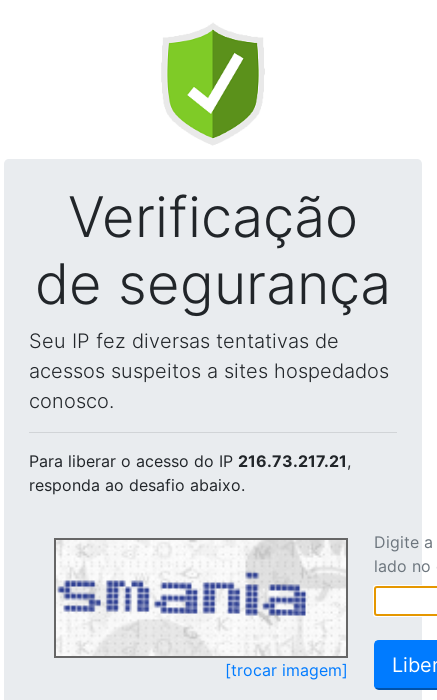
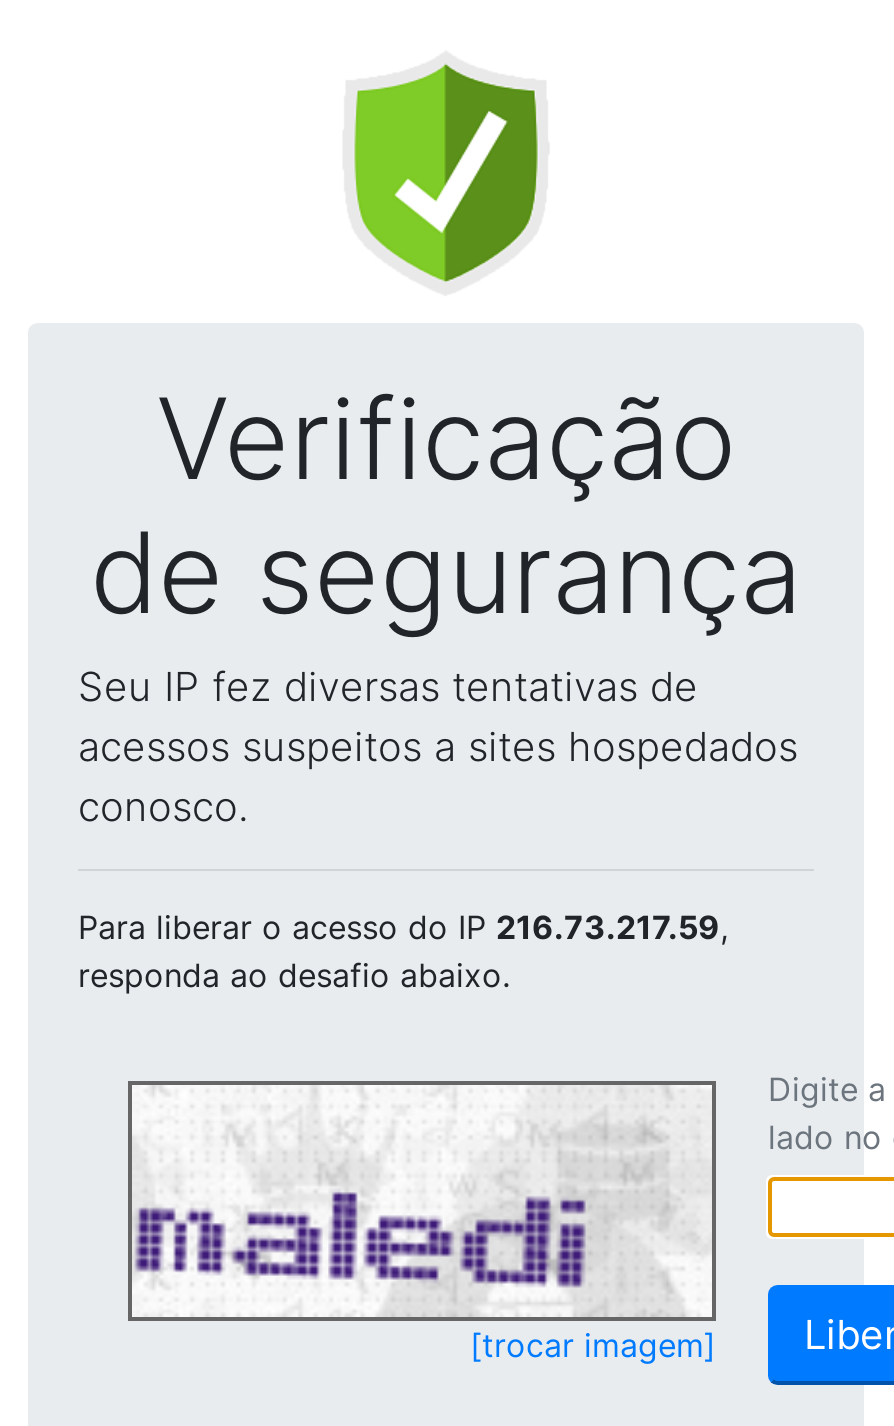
[29,451,351,471] Para liberar o acesso do IP 216.73.217.21, -> [78,907,728,947] Para liberar o acesso do IP 216.73.217.59,
[57,546,327,654] [image] -> [132,1103,684,1313] [image]

